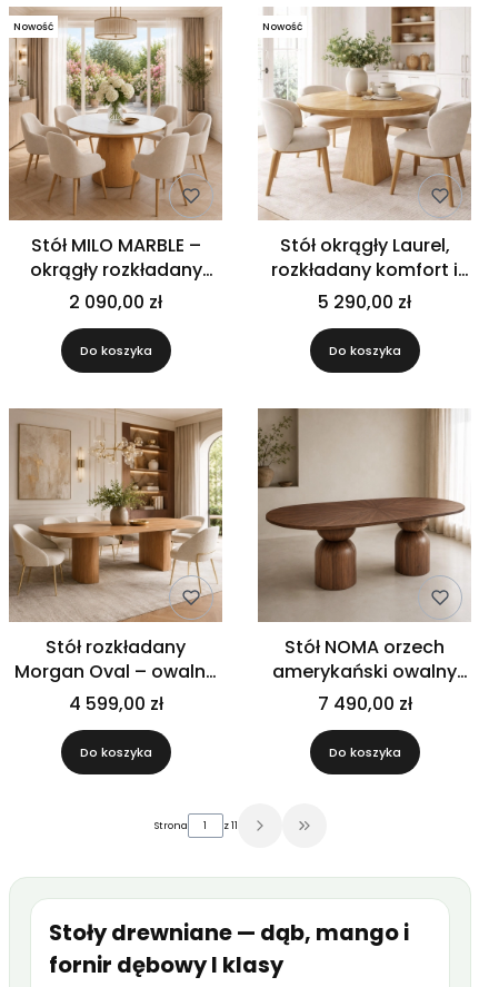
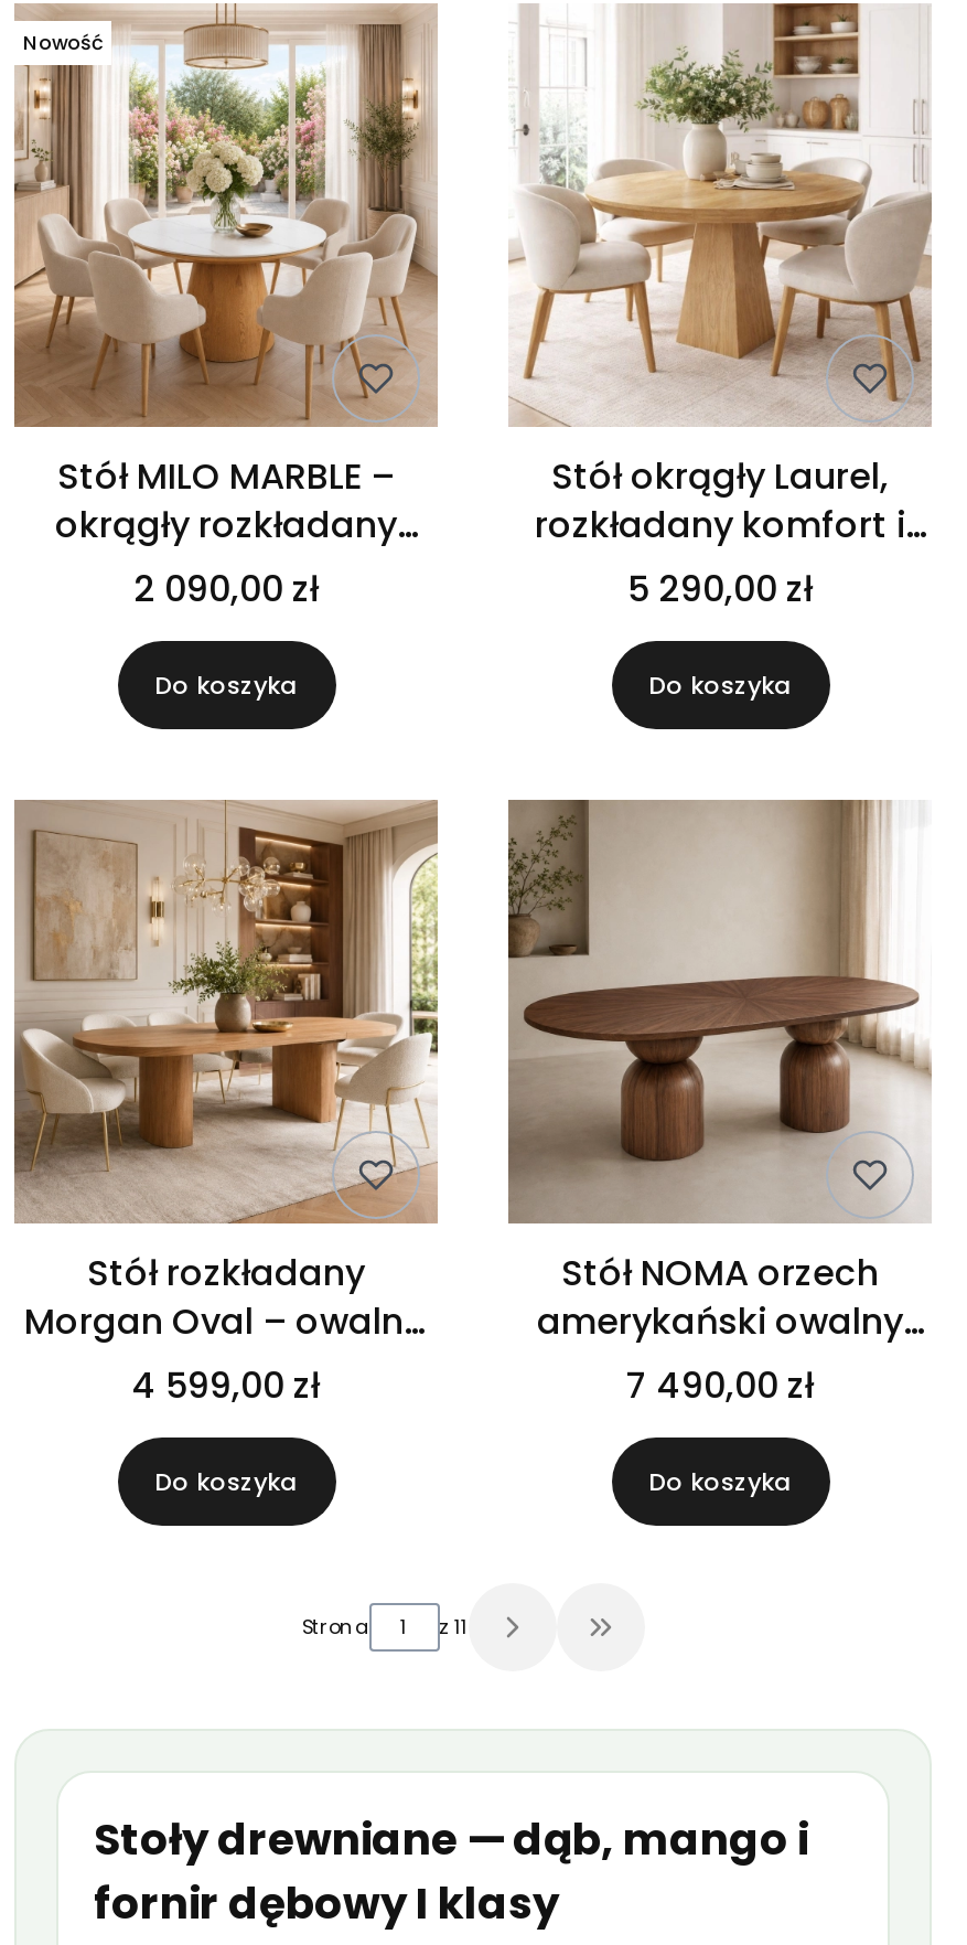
[262,19,302,33] Nowość -> none

